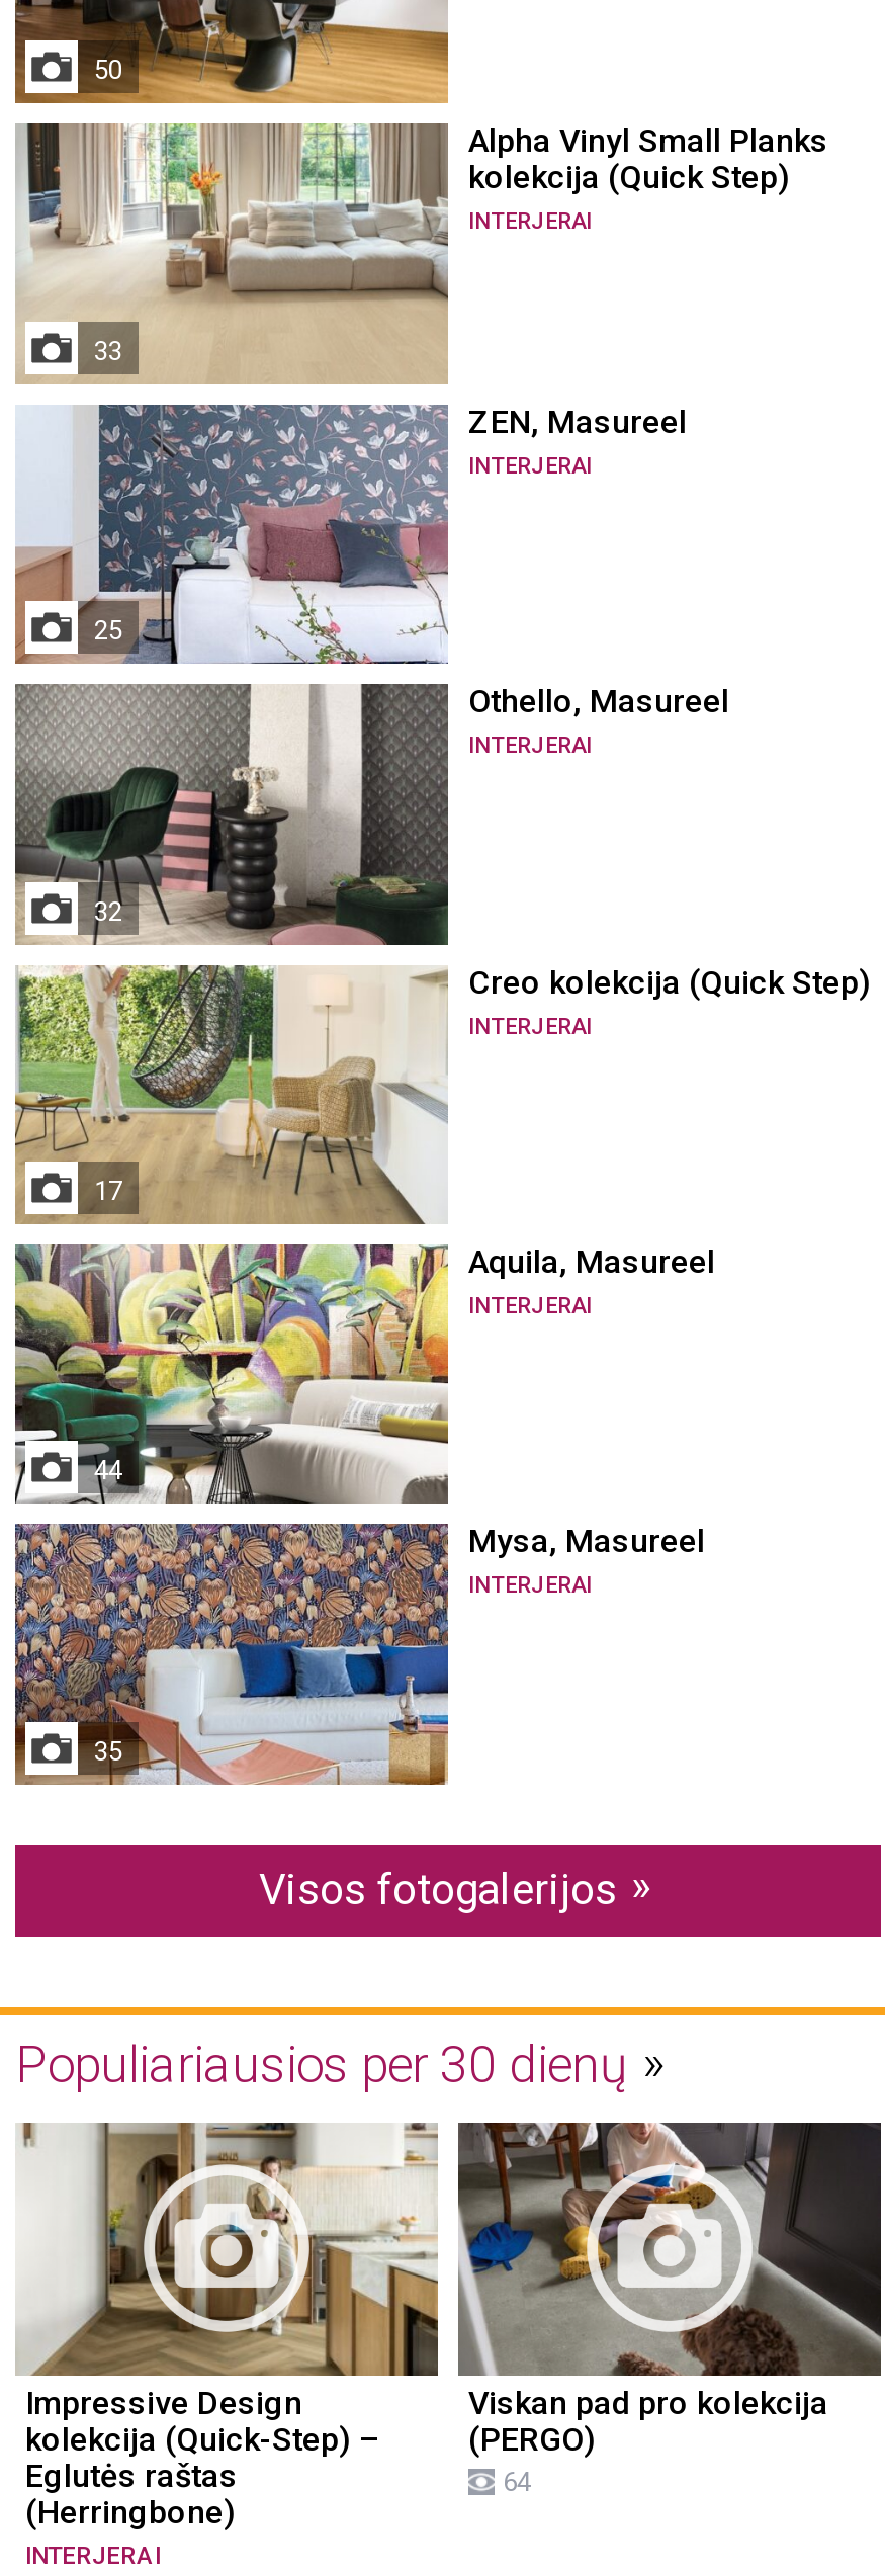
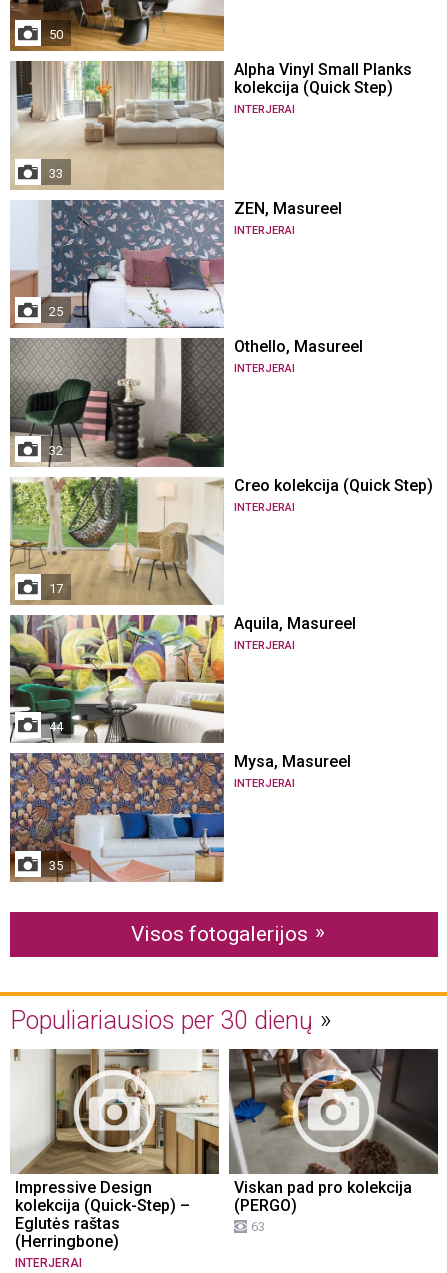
[503,2467,531,2497] 64 -> [251,1219,265,1234] 63

